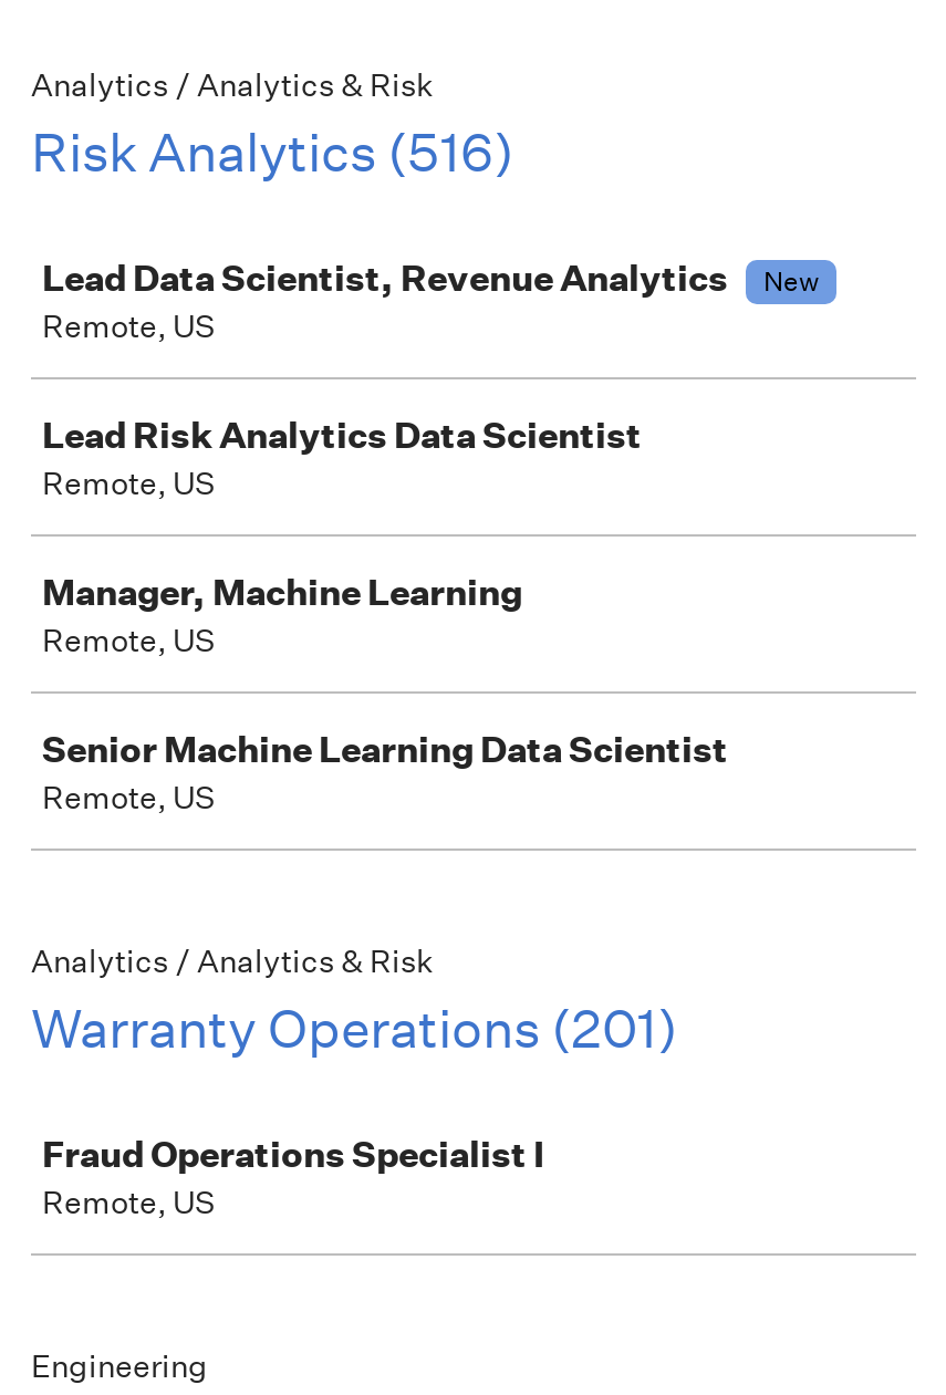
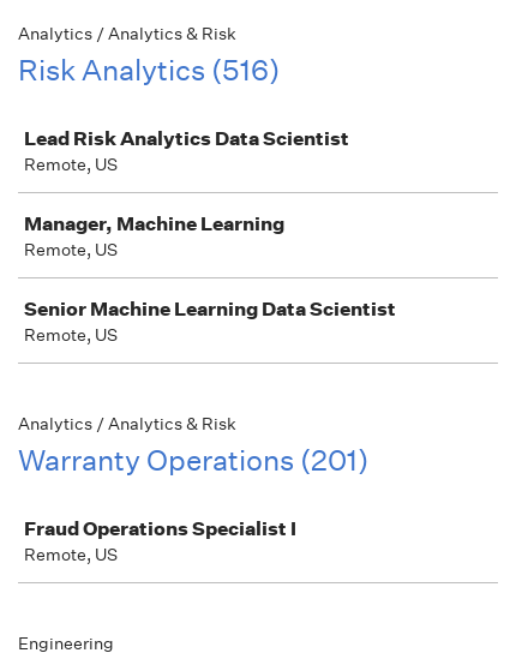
[42,256,819,346] Lead Data Scientist, Revenue Analytics | New | Remote, US -> none

